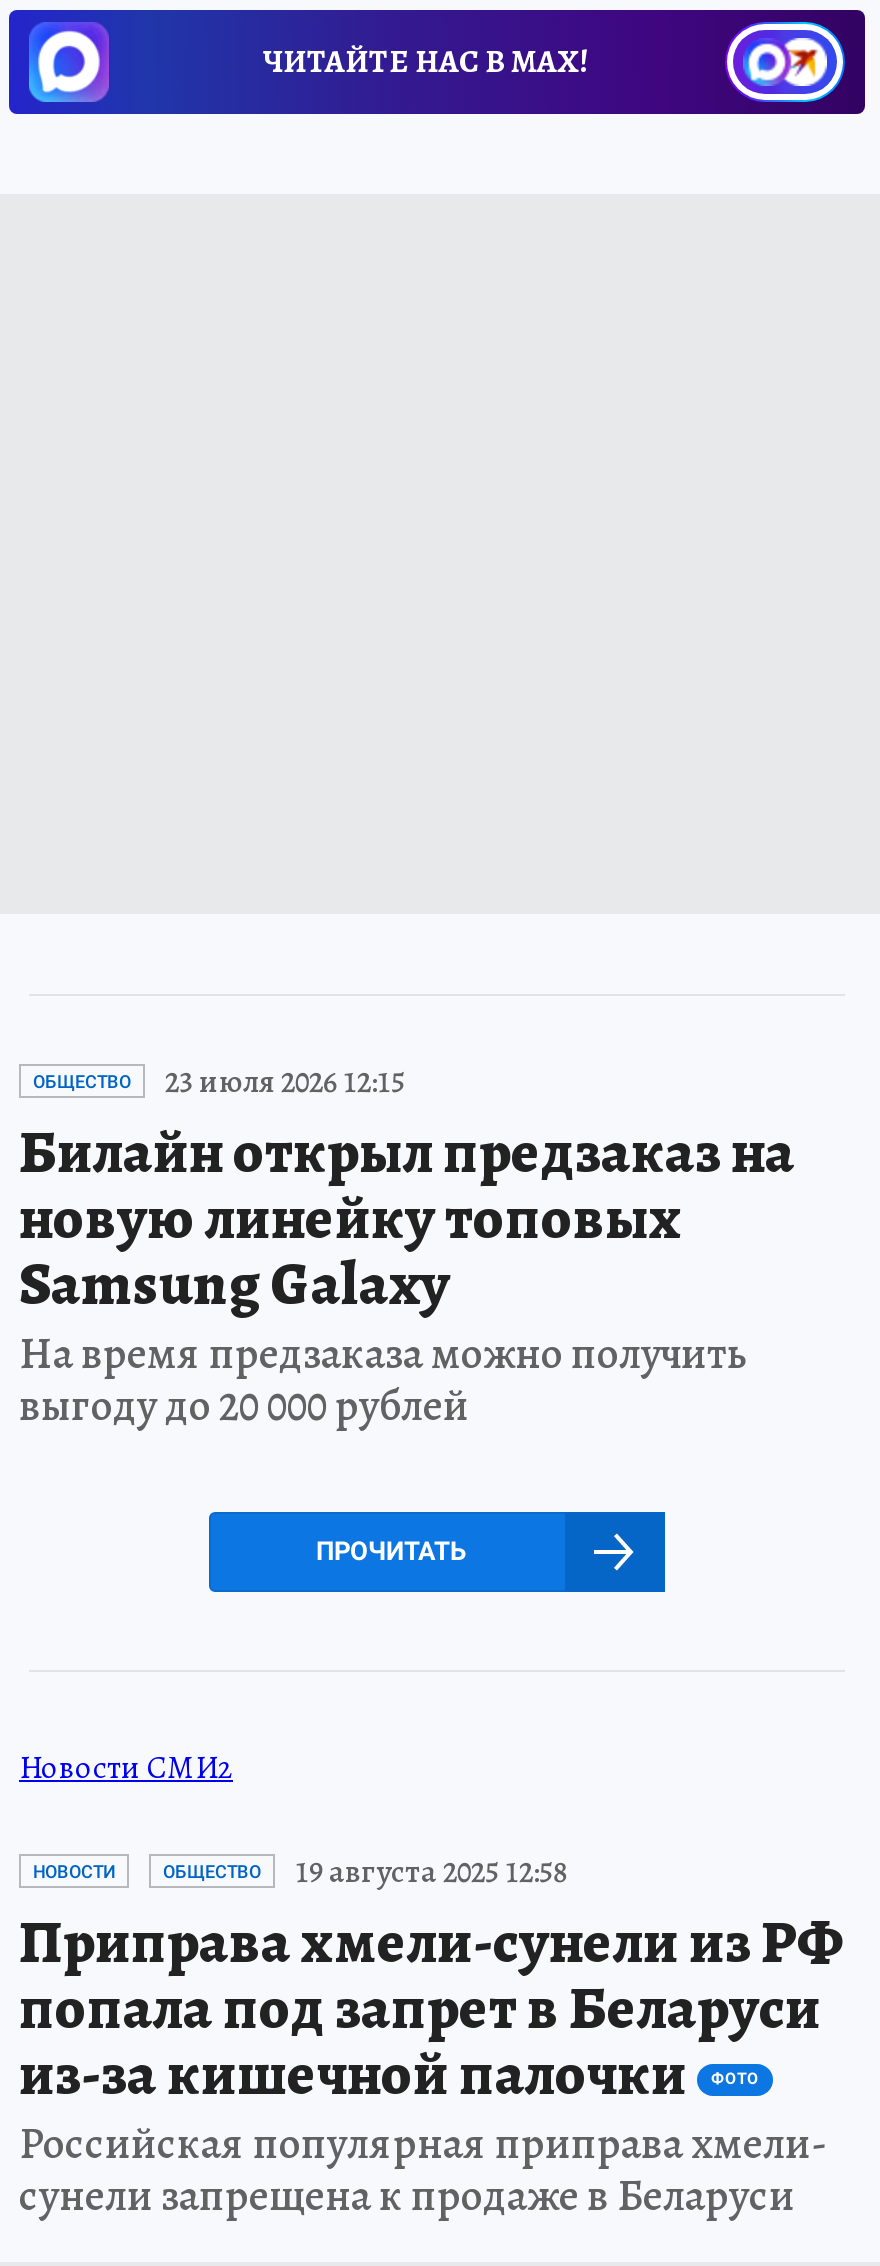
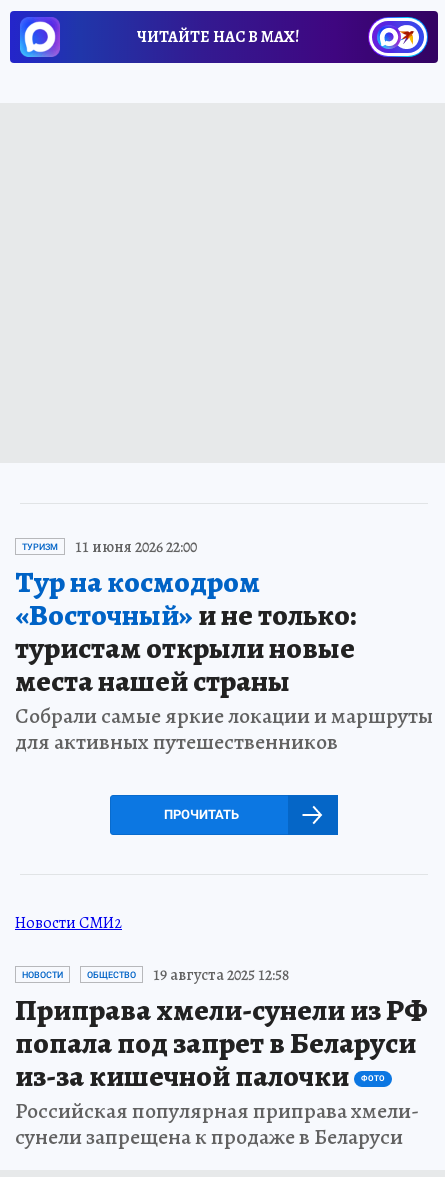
[19,1059,795,1435] ОБЩЕСТВО | 23 июля 2026 12:15 | Билайн открыл предзаказ на | новую линейку топовых | Samsung Galaxy | На время предзаказа можно получить | выгоду до 20 000 рублей -> [15,536,433,757] ТУРИЗМ | 11 июня 2026 22:00 | Тур на космодром | «Восточный»и не только: | туристам открыли новые | места нашей страны | Собрали самые яркие локации и маршруты | для активных путешественников

